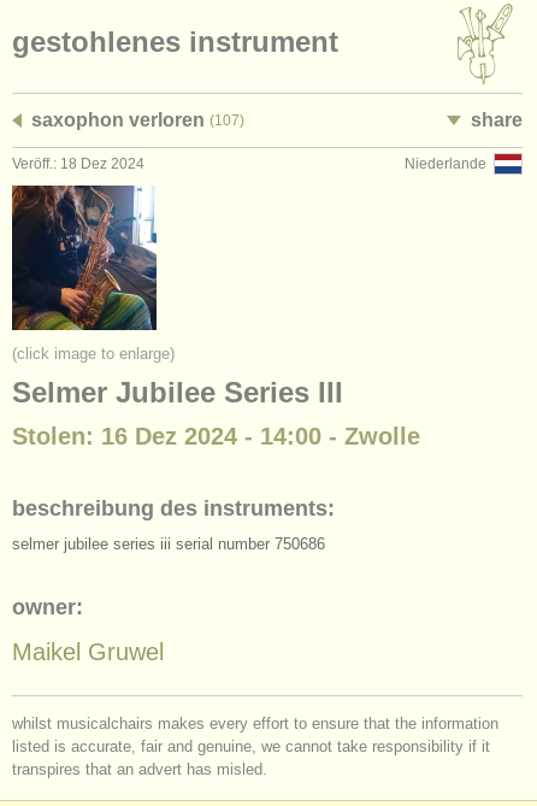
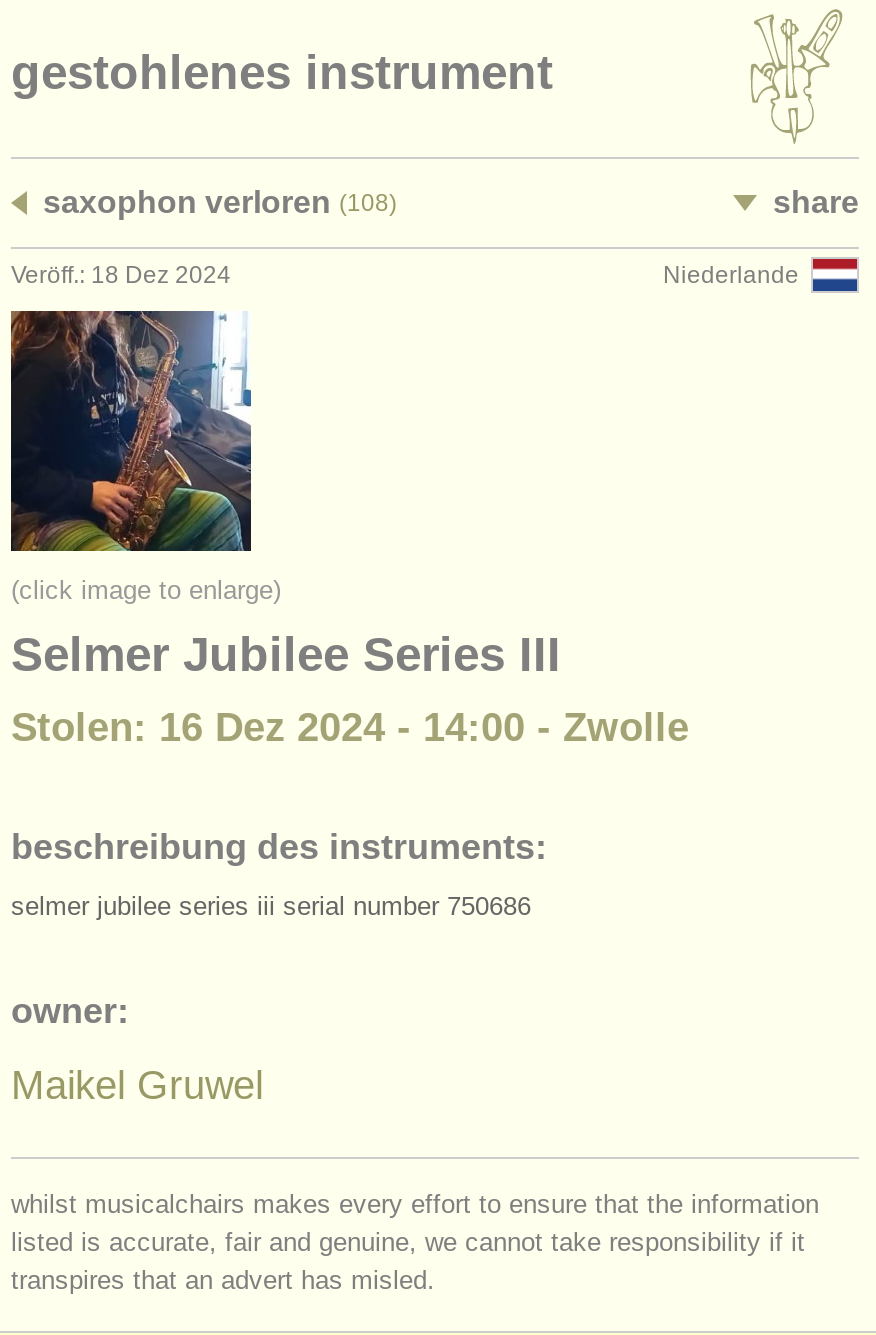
[31,109,244,130] saxophon verloren (107) -> [43,184,397,218] saxophon verloren (108)

